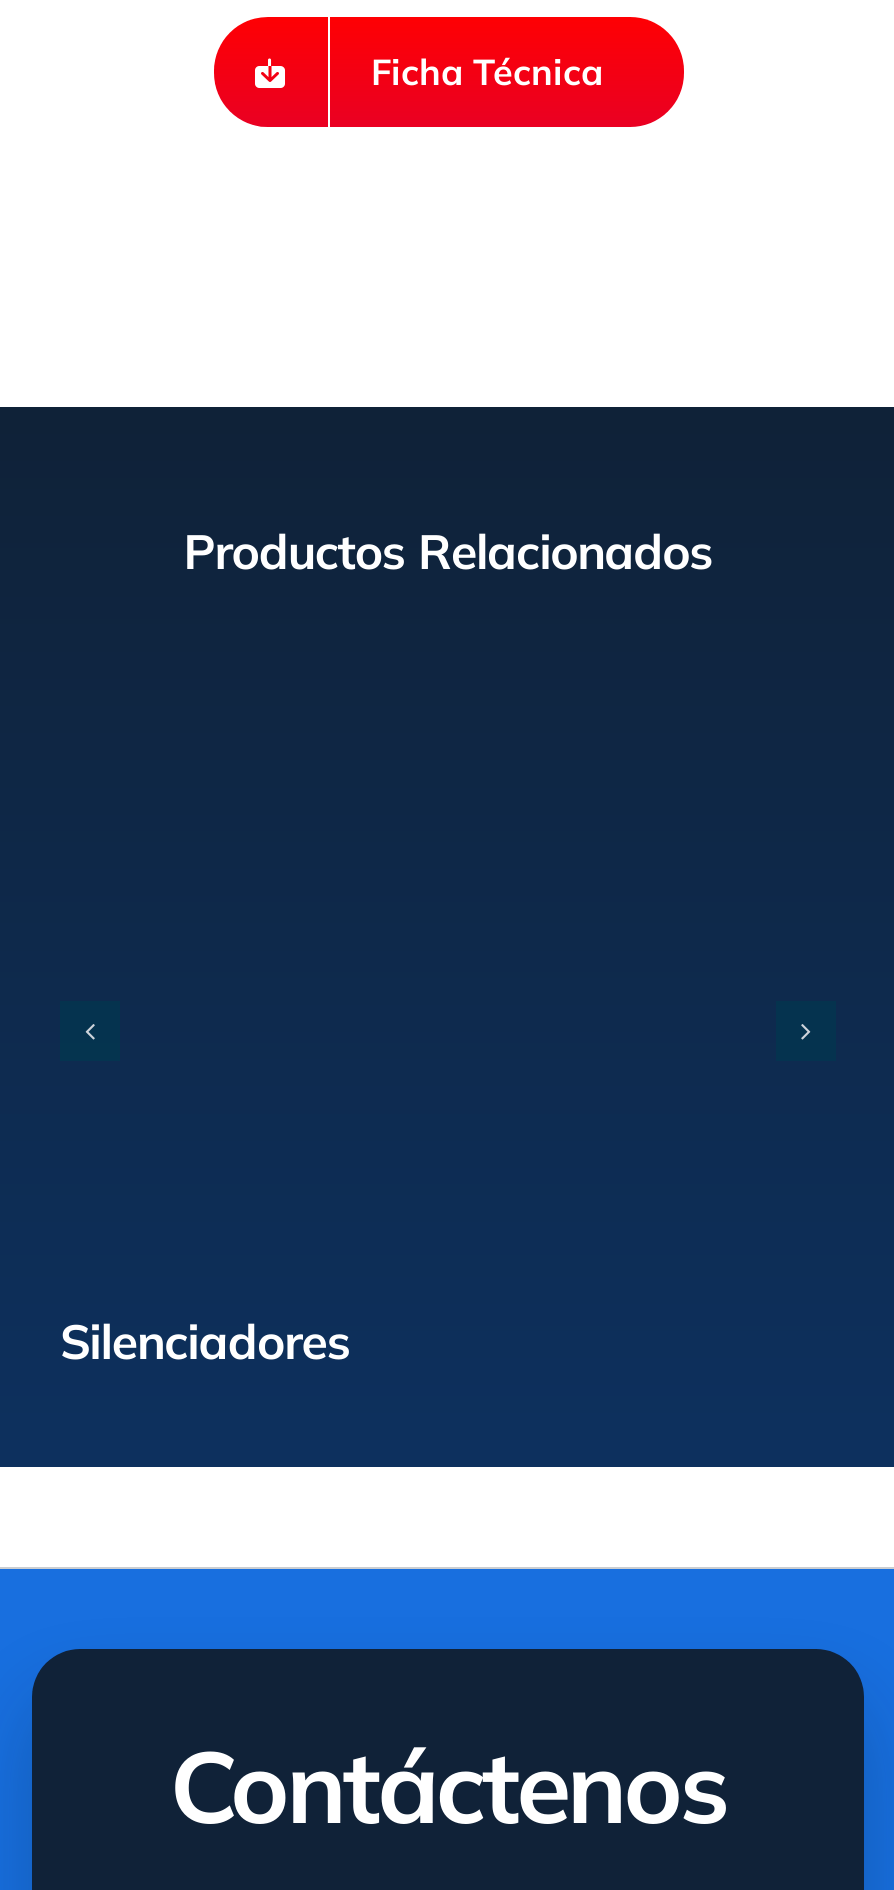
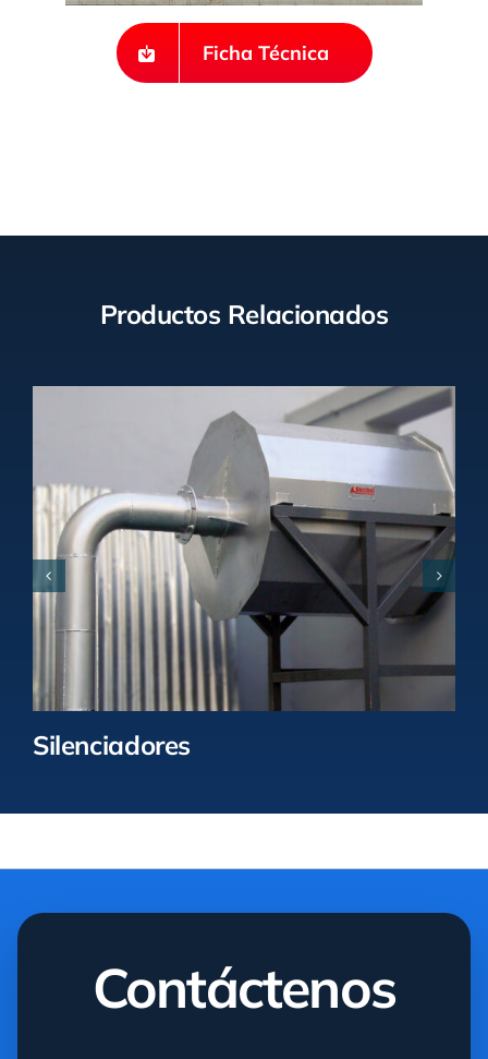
none -> [32,385,456,712] [image]

